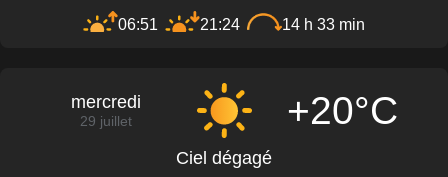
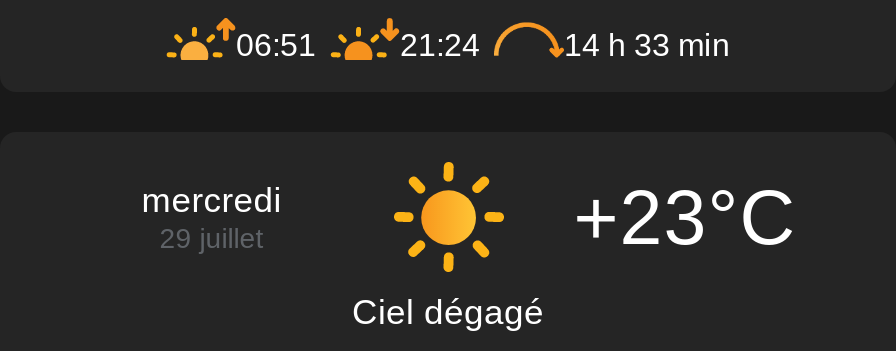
[287,89,398,132] +20°C -> [574,174,796,260] +23°C

